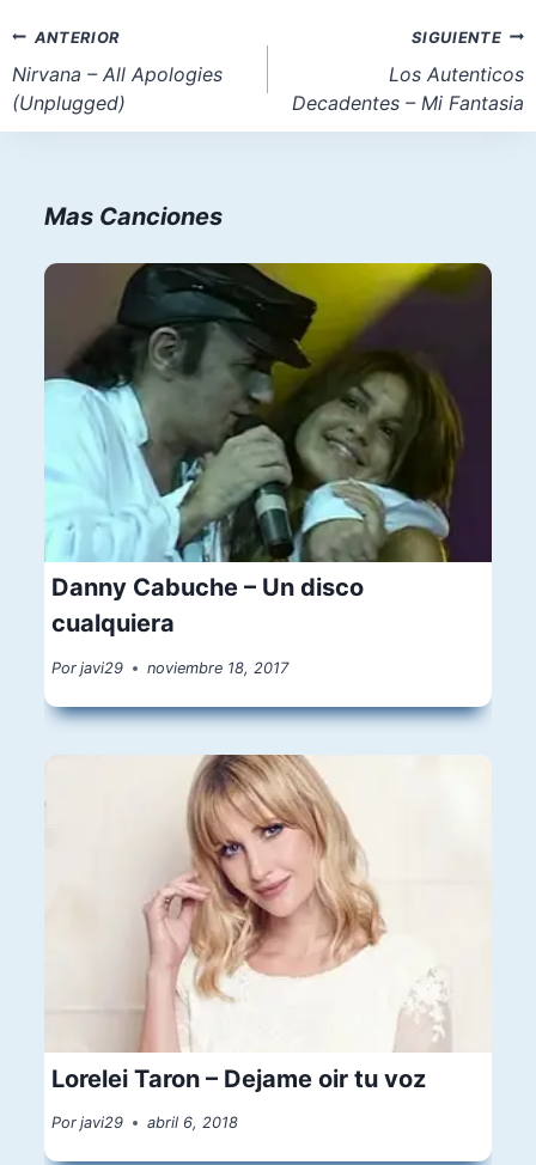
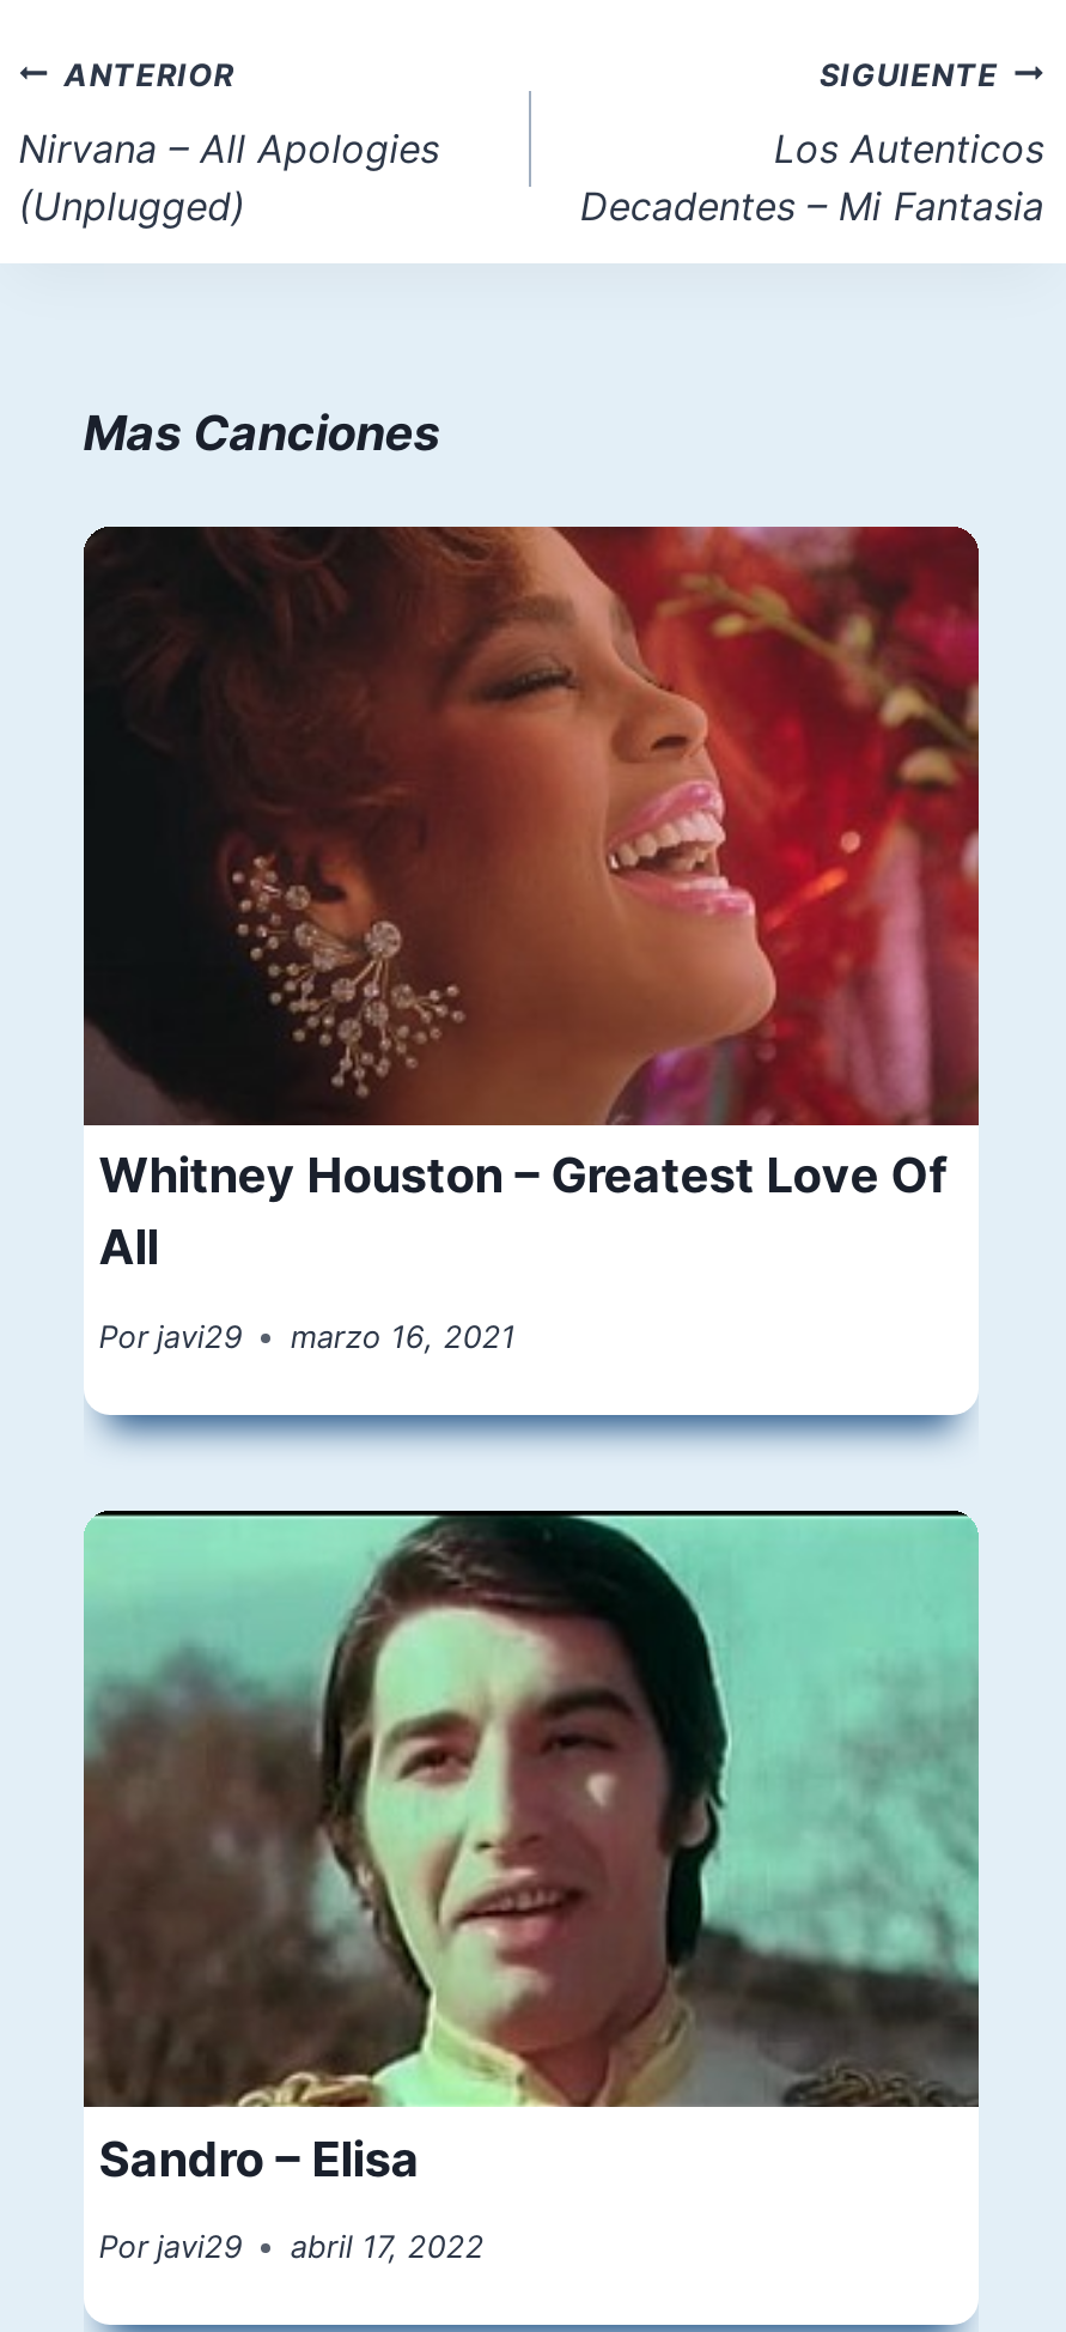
[44,262,493,638] [image] | Danny Cabuche – Un disco | cualquiera -> [81,524,981,1277] [image] | Whitney Houston – Greatest Love Of | All
[52,659,289,677] Por javi29 noviembre 18, 2017 -> [99,1320,515,1356] Por javi29 marzo 16, 2021
[44,754,492,1093] [image] | Lorelei Taron – Dejame oir tu voz -> [81,1508,981,2187] [image] | Sandro – Elisa
[52,1114,239,1132] Por javi29 abril 6, 2018 -> [99,2230,484,2266] Por javi29 abril 17, 2022

